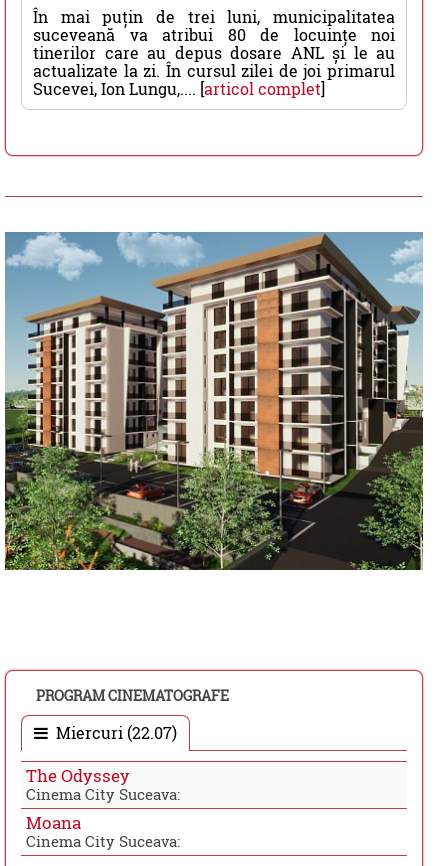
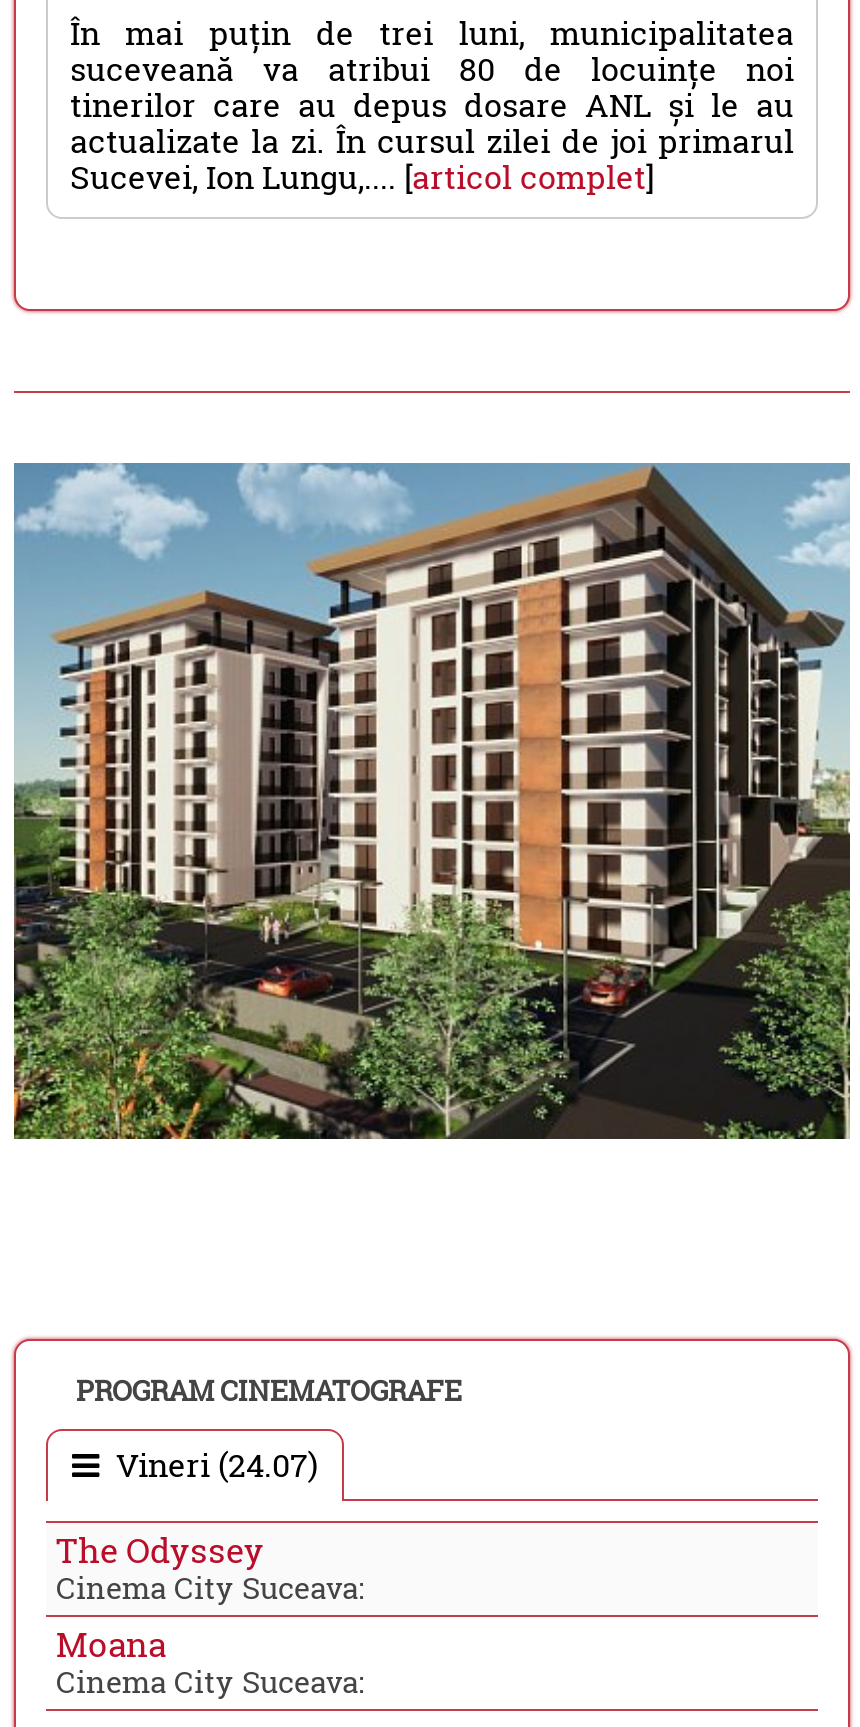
[52,722,177,743] Miercuri (22.07) -> [108,1443,318,1485] Vineri (24.07)

